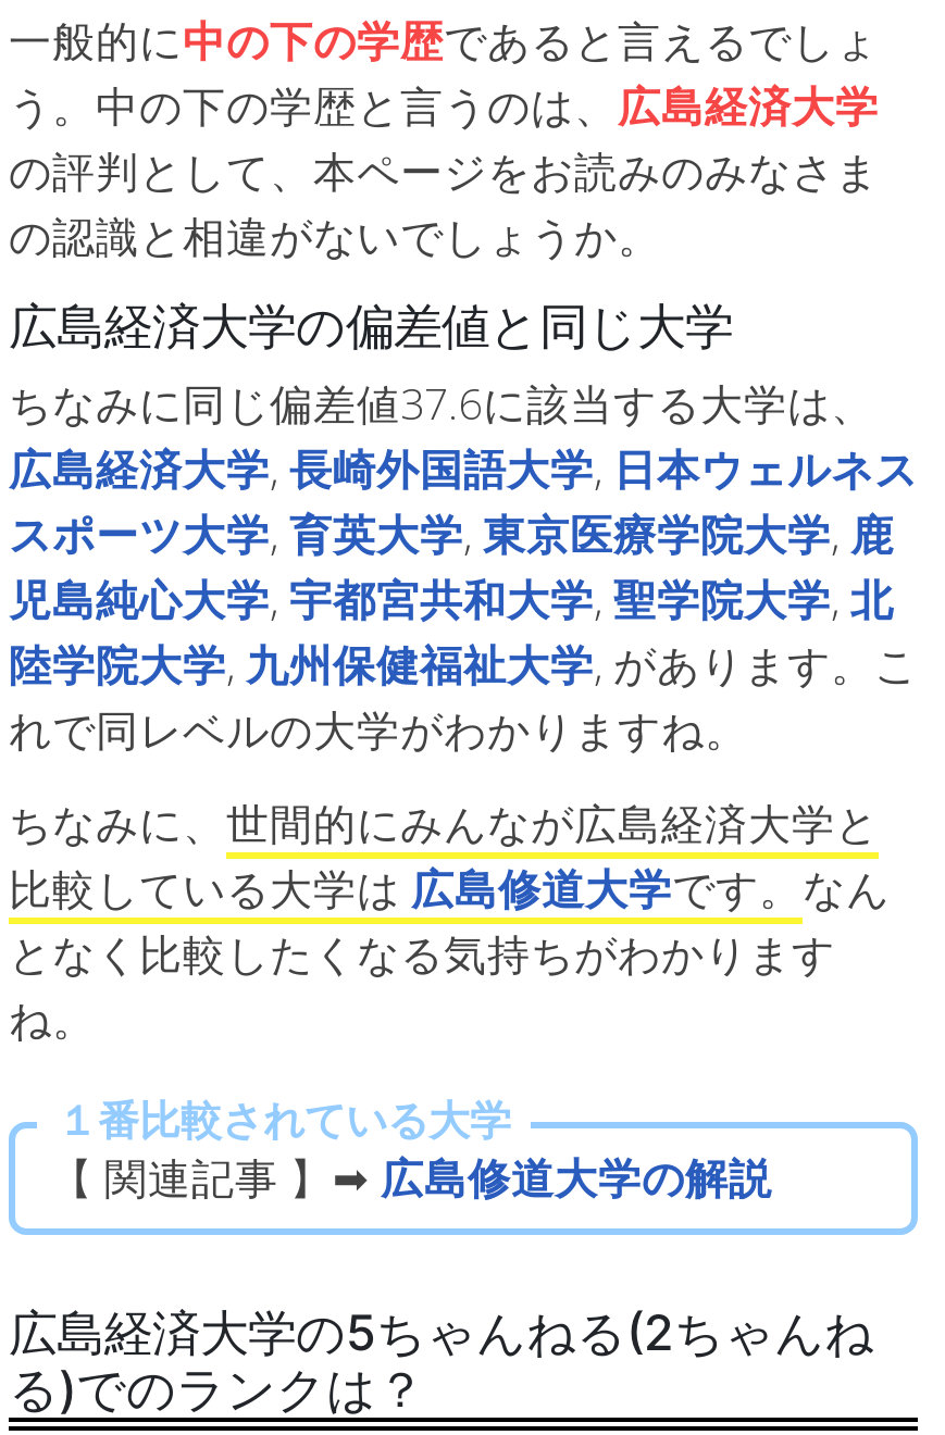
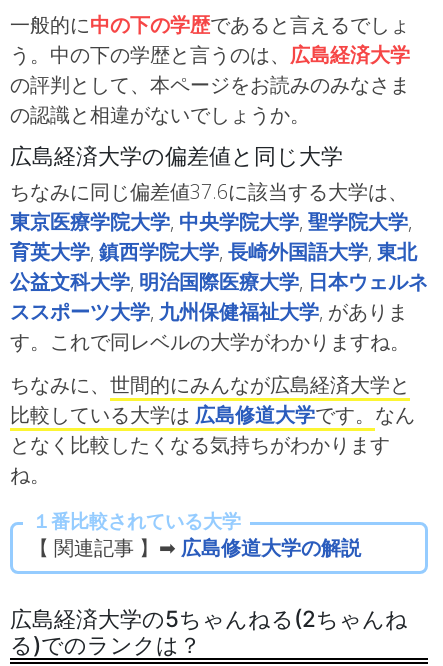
[9,439,918,759] 広島経済大学,長崎外国語大学,日本ウェルネス | スポーツ大学,育英大学,東京医療学院大学,鹿 | 児島純心大学,宇都宮共和大学,聖学院大学,北 | 陸学院大学,九州保健福祉大学, があります。こ | れで同レベルの大学がわかりますね。 -> [10,208,428,355] 東京医療学院大学,中央学院大学,聖学院大学, | 育英大学,鎮西学院大学,長崎外国語大学,東北 | 公益文科大学,明治国際医療大学,日本ウェルネ | ススポーツ大学,九州保健福祉大学, がありま | す。これで同レベルの大学がわかりますね。

